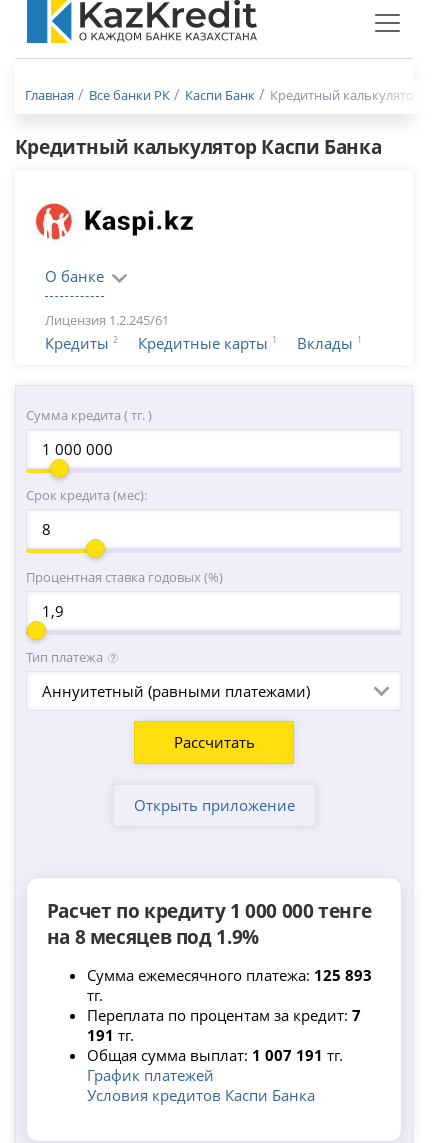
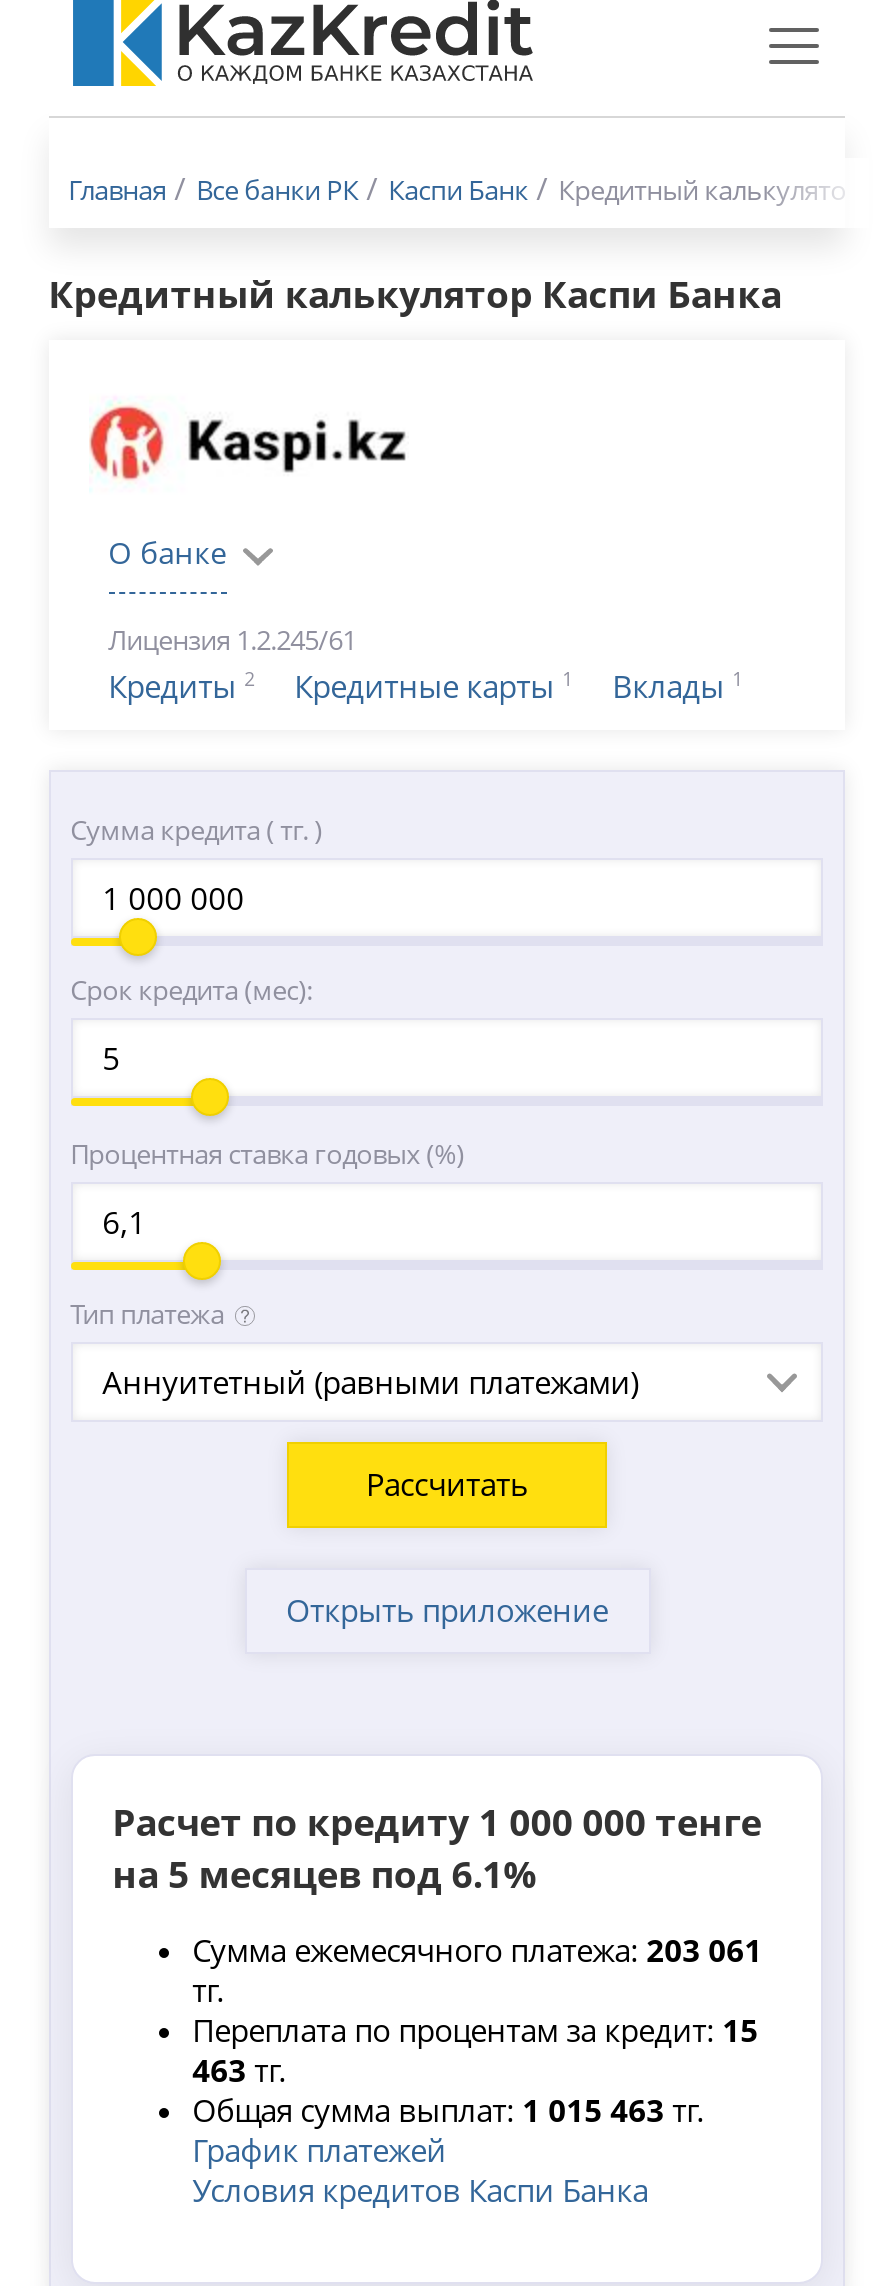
[26,607,101,642] [image] -> [73,1214,223,1284] [image]
[47,924,259,949] на 8 месяцев под 1.9% -> [112,1848,537,1898] на 5 месяцев под 6.1%
[87,965,372,985] Сумма ежемесячного платежа: 125 893 -> [192,1931,762,1971] Сумма ежемесячного платежа: 203 061
[87,1005,361,1025] Переплата по процентам за кредит: 7 -> [192,2011,758,2051] Переплата по процентам за кредит: 15
[87,1025,134,1045] 191 тг. -> [192,2051,286,2091] 463 тг.
[87,1045,343,1065] Общая сумма выплат: 1 007 191 тг. -> [192,2091,704,2131] Общая сумма выплат: 1 015 463 тг.

